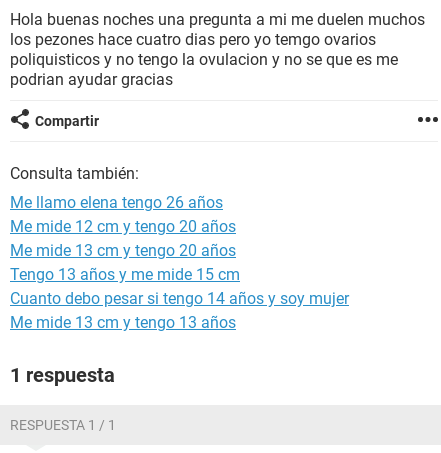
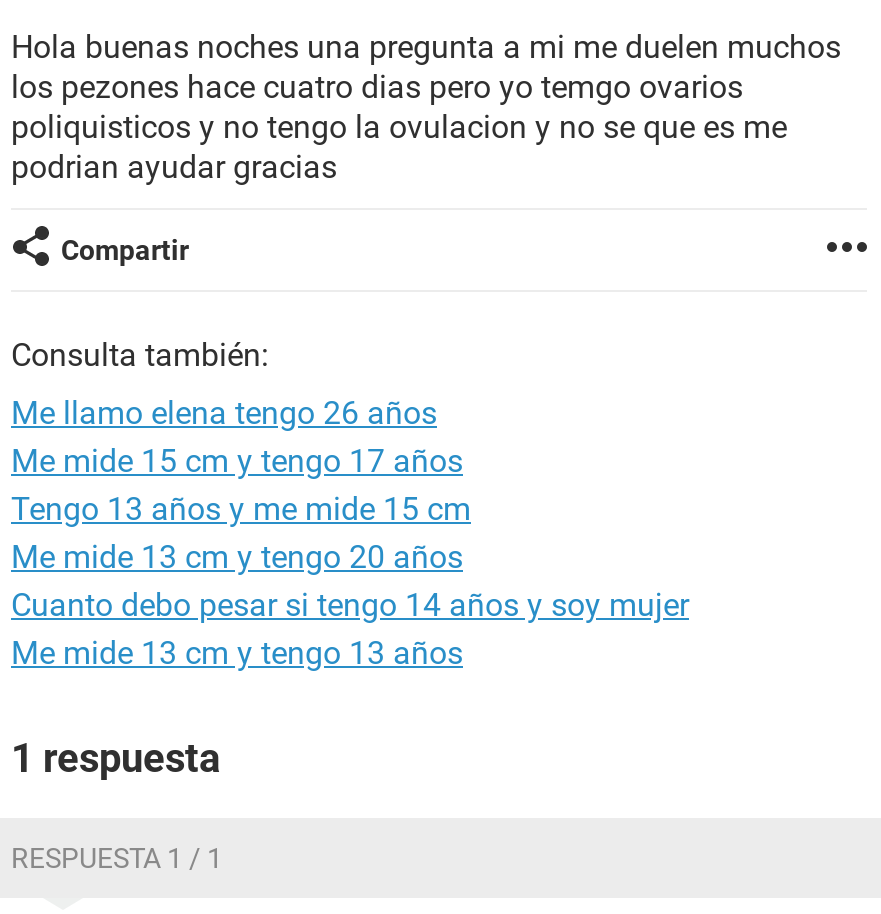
[10,217,236,236] Me mide 12 cm y tengo 20 años -> [11,442,463,480] Me mide 15 cm y tengo 17 años
moved [10,241,236,260] -> [11,538,463,576]: Me mide 13 cm y tengo 20 años
moved [10,265,240,284] -> [11,490,471,528]: Tengo 13 años y me mide 15 cm

